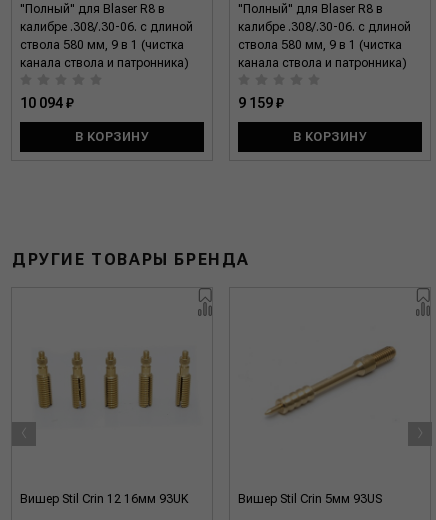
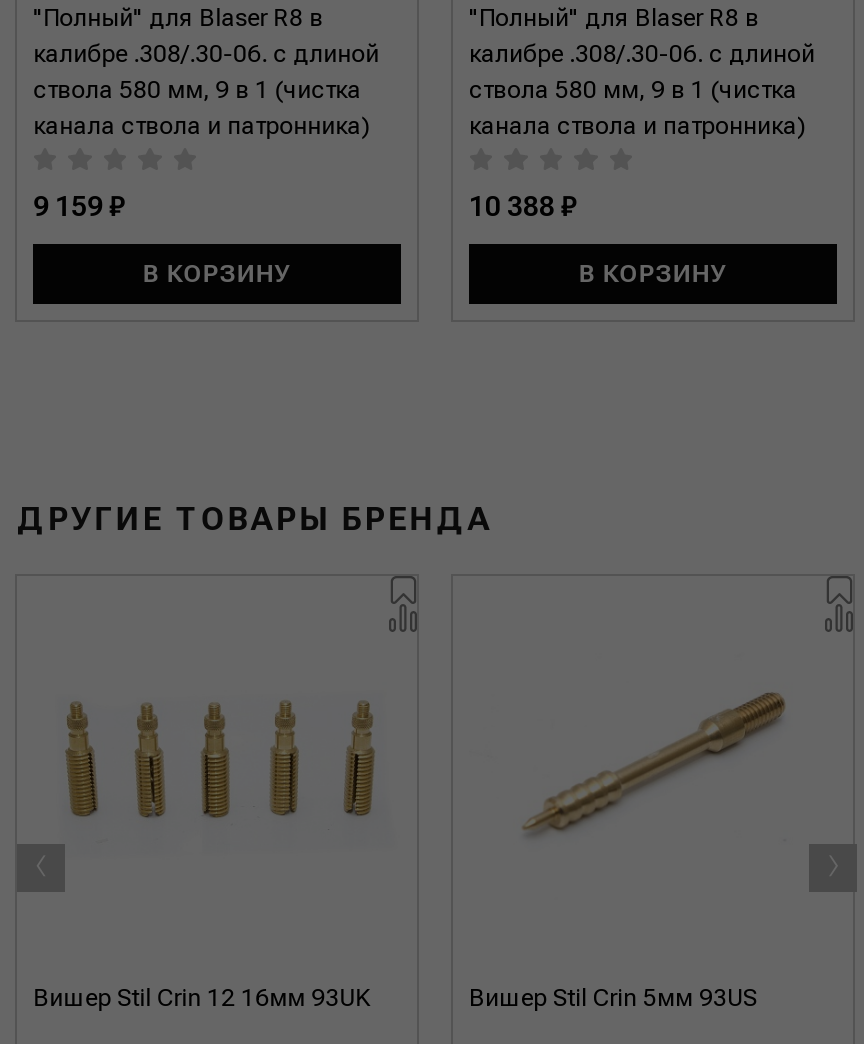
[20,95,74,111] 10 094 ₽ -> [33,191,125,223] 9 159 ₽
[238,95,284,111] 9 159 ₽ -> [469,191,577,223] 10 388 ₽

